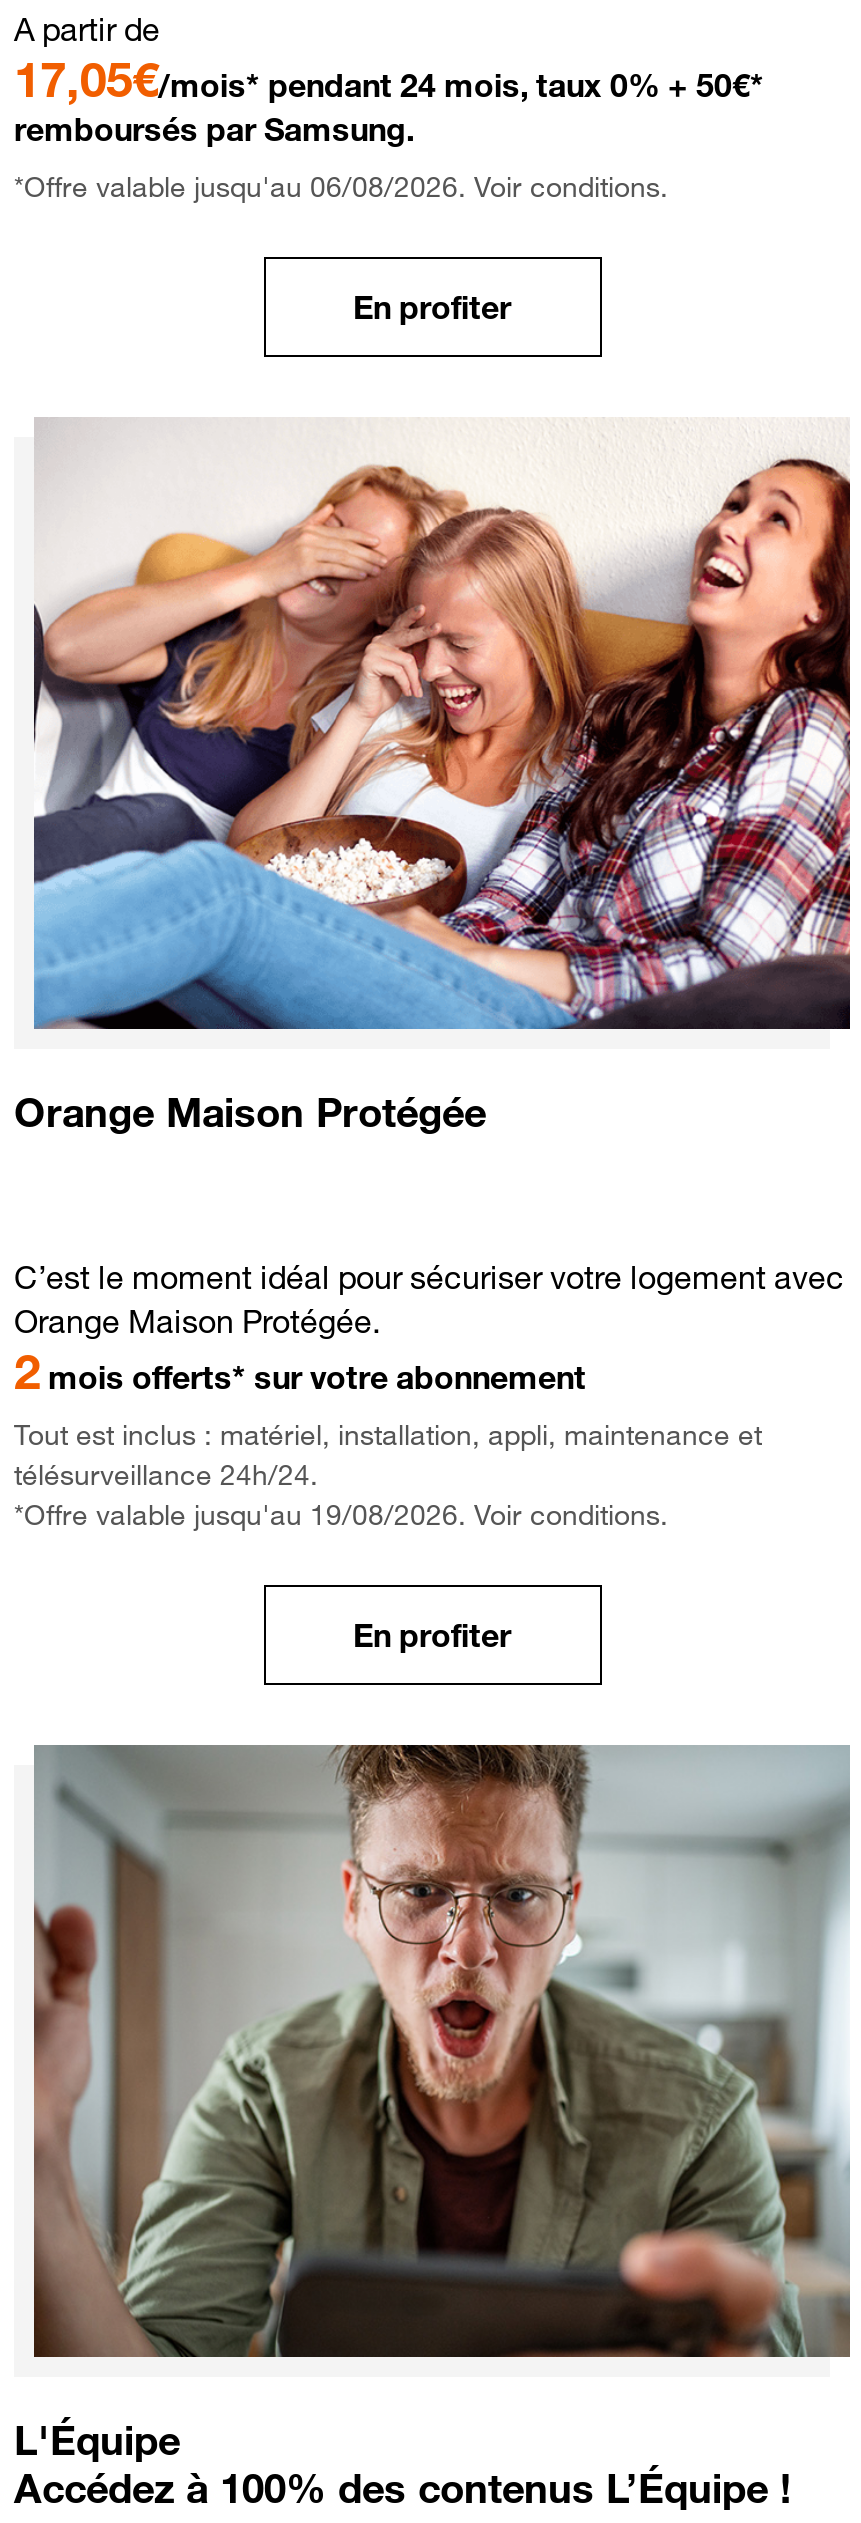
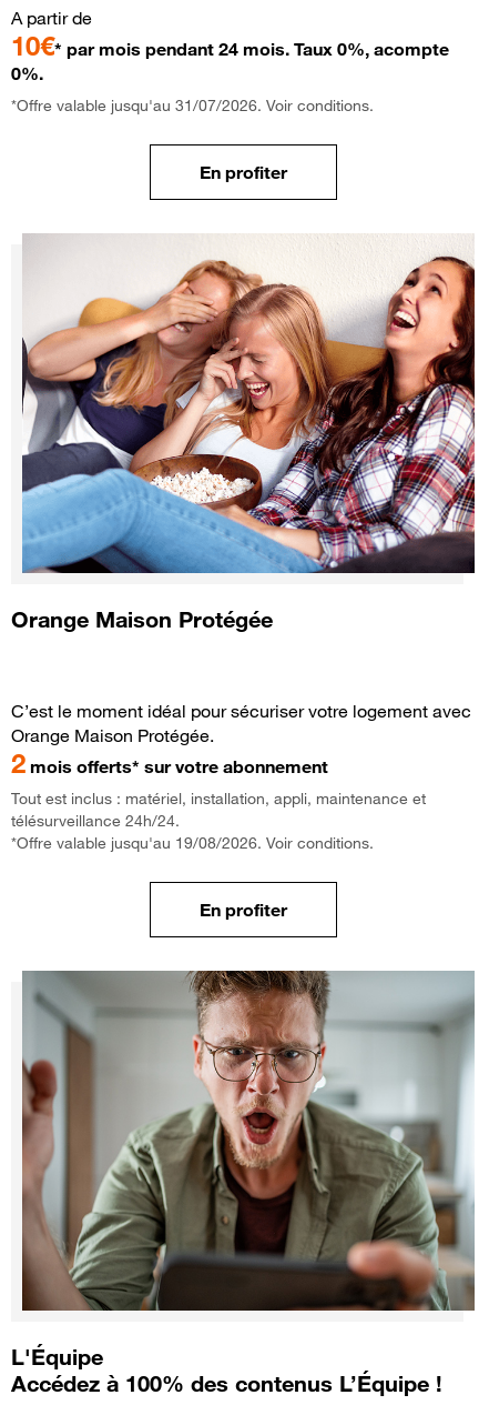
[14,49,764,149] 17,05€/mois* pendant 24 mois, taux 0% + 50€* | remboursés par Samsung. -> [11,29,449,84] 10€* par mois pendant 24 mois. Taux 0%, acompte | 0%.
[14,169,668,205] *Offre valable jusqu'au 06/08/2026. Voir conditions. -> [11,95,374,115] *Offre valable jusqu'au 31/07/2026. Voir conditions.

